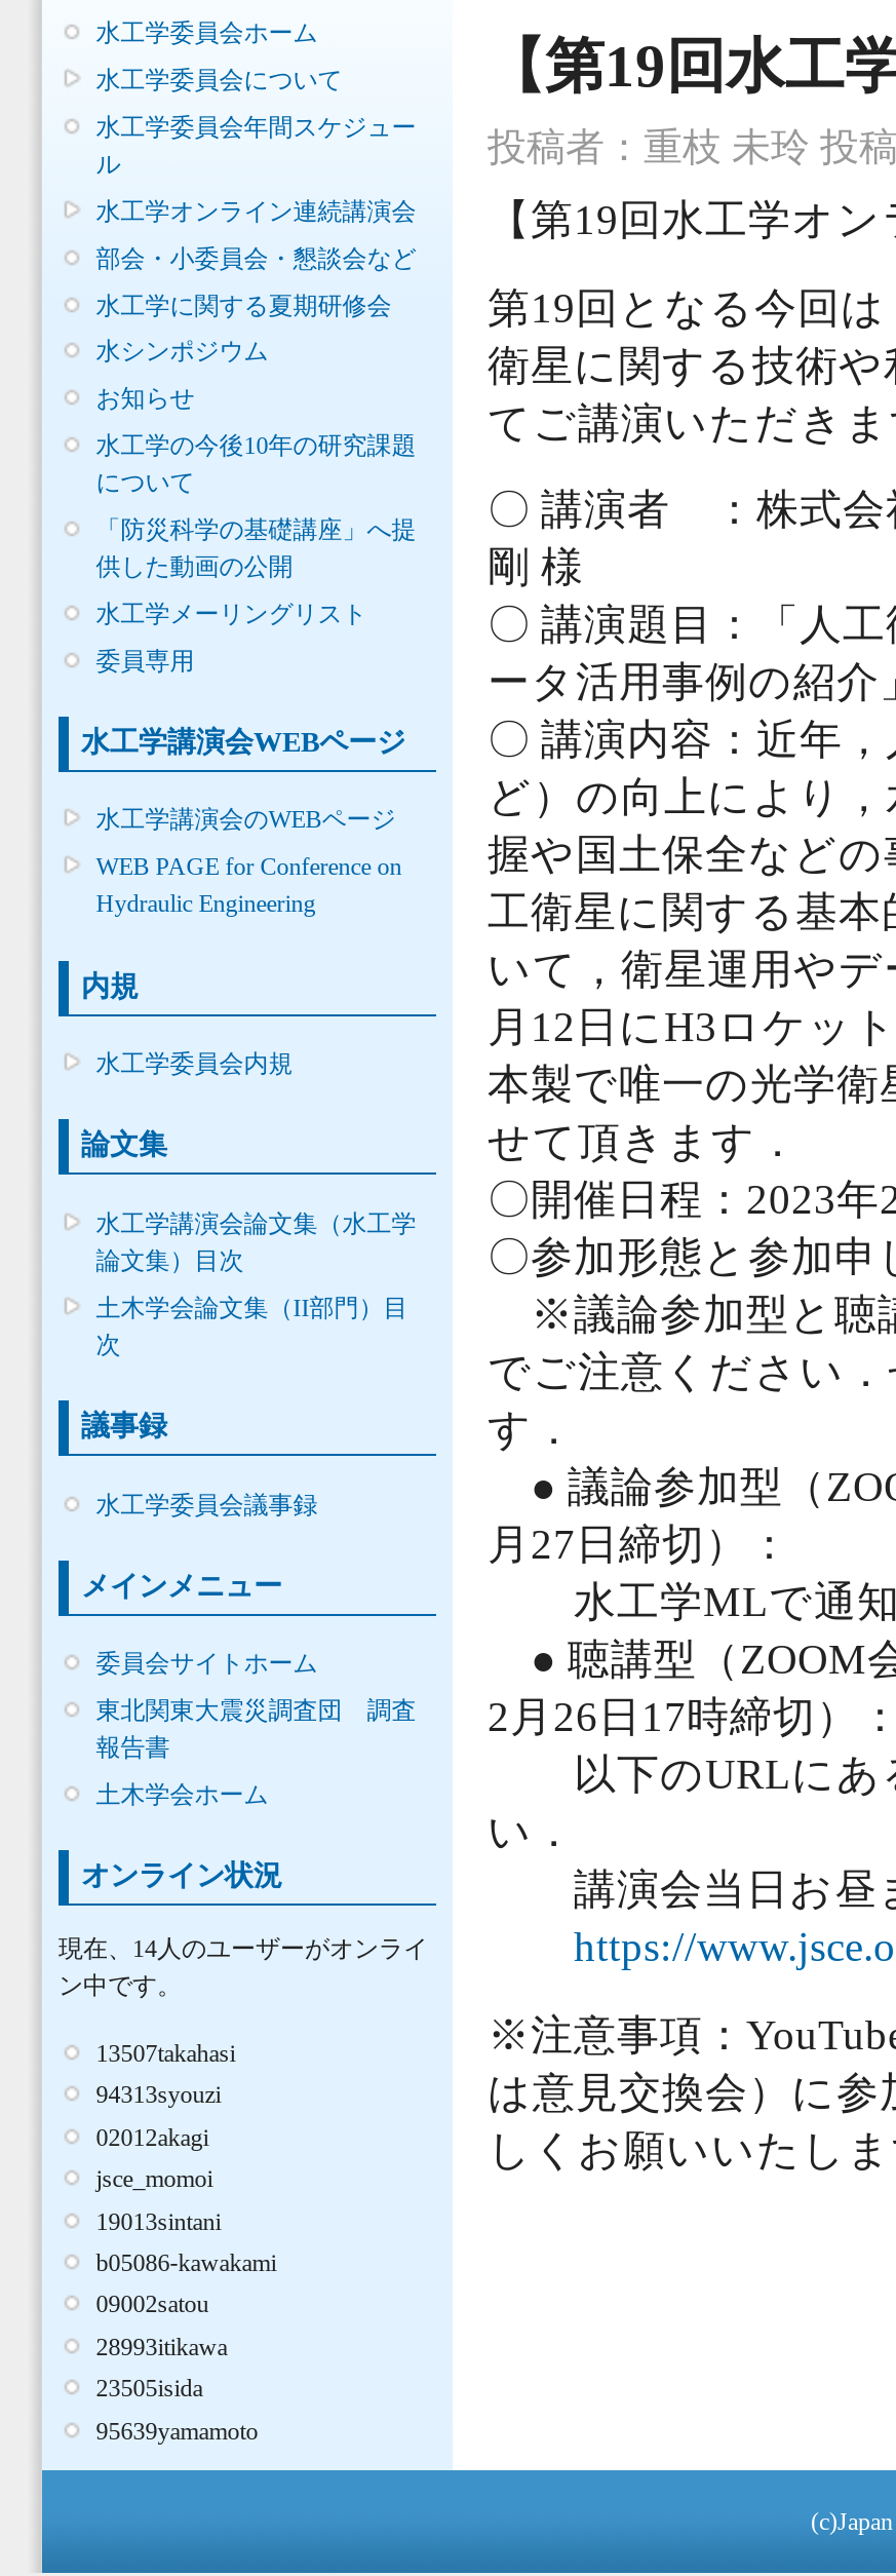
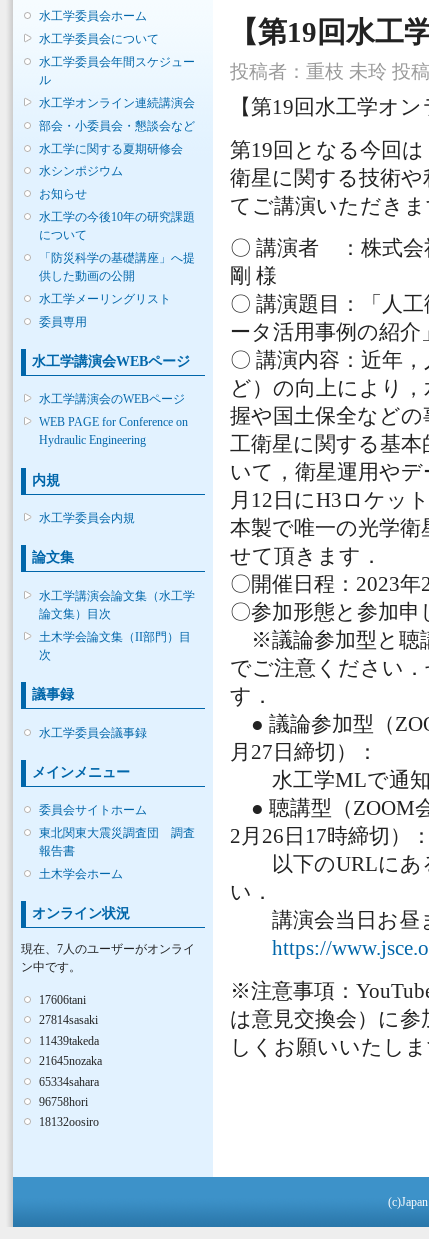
[59,1935,428,1964] 現在、14人のユーザーがオンライ -> [21,942,195,956] 現在、7人のユーザーがオンライ
[96,2039,276,2445] 13507takahasi | 94313syouzi | 02012akagi | jsce_momoi | 19013sintani | b05086-kawakami | 09002satou | 28993itikawa | 23505isida | 95639yamamoto -> [39,993,102,1129] 17606tani | 27814sasaki | 11439takeda | 21645nozaka | 65334sahara | 96758hori | 18132oosiro

